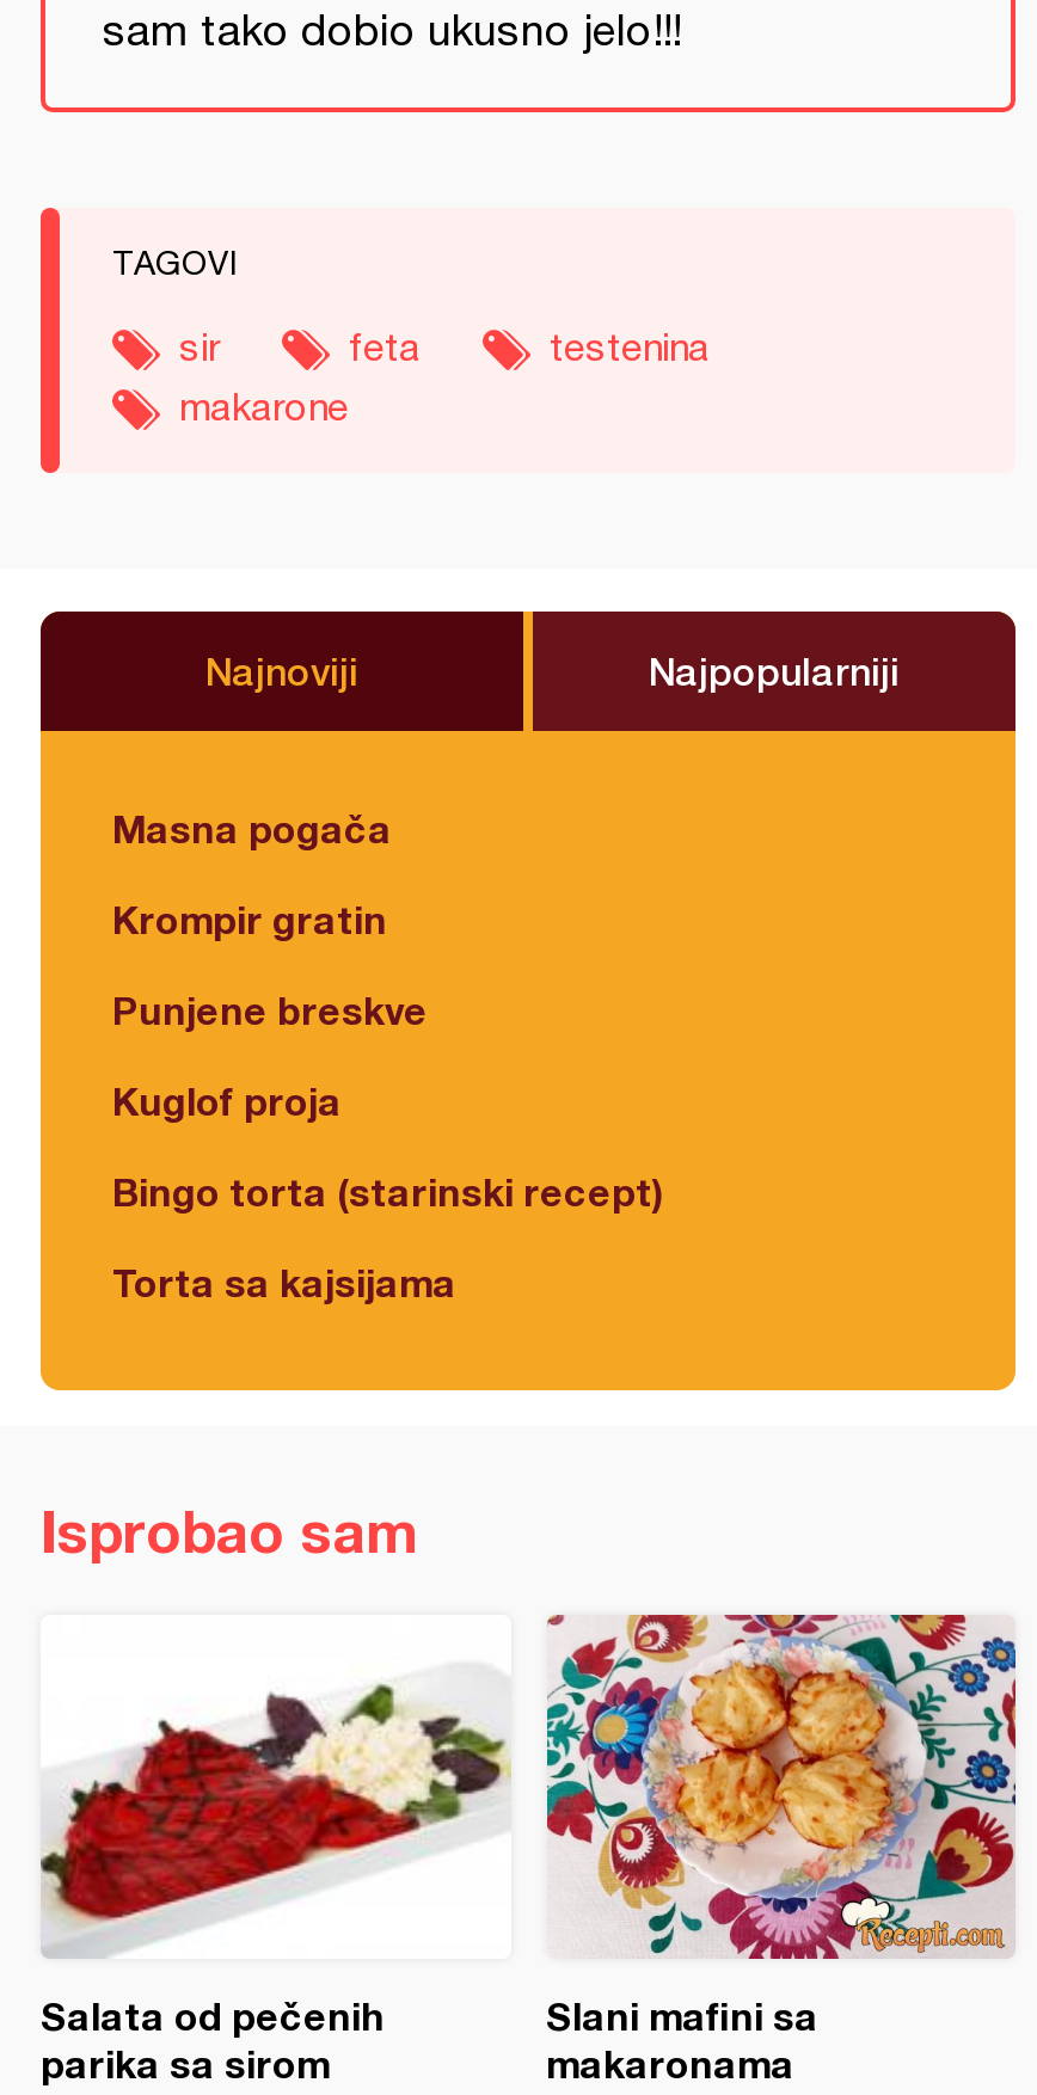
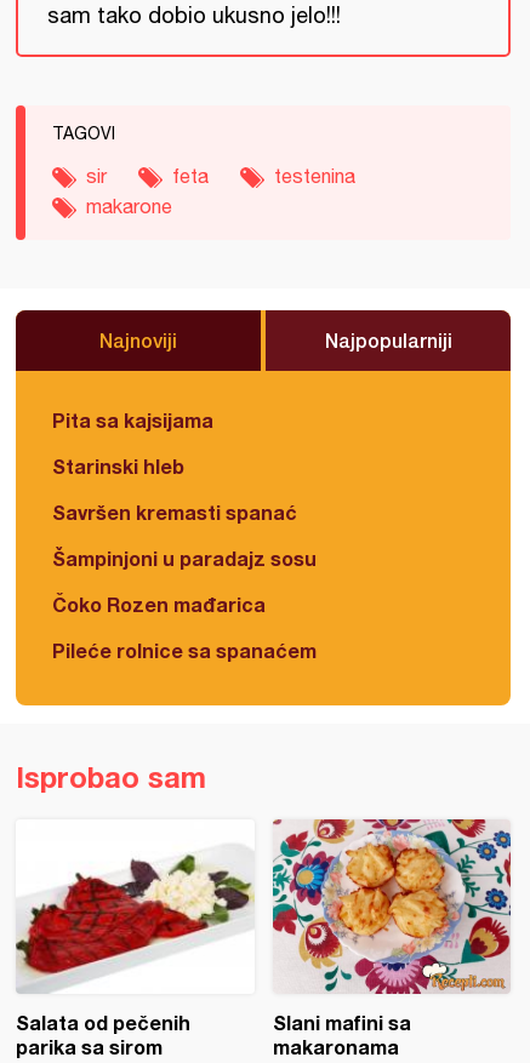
[112,805,392,850] Masna pogača -> [52,408,213,432] Pita sa kajsijama
[112,896,387,941] Krompir gratin -> [52,455,184,478] Starinski hleb
[112,987,428,1032] Punjene breskve -> [52,501,297,524] Savršen kremasti spanać
[112,1077,342,1123] Kuglof proja -> [52,547,317,570] Šampinjoni u paradajz sosu
[112,1168,664,1214] Bingo torta (starinski recept) -> [52,593,266,616] Čoko Rozen mađarica
[112,1259,456,1304] Torta sa kajsijama -> [52,639,317,662] Pileće rolnice sa spanaćem

